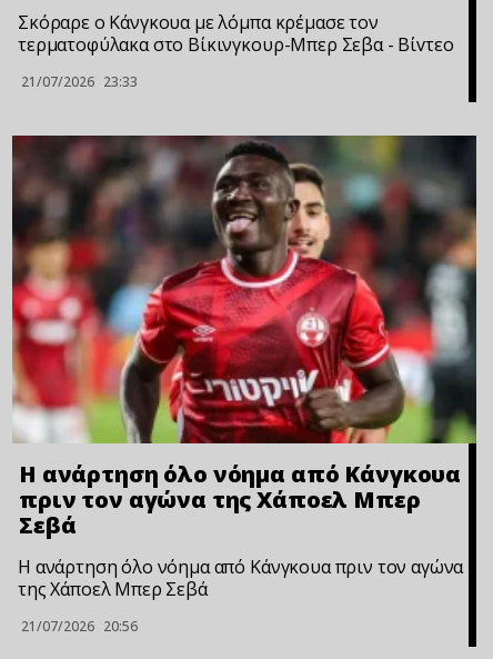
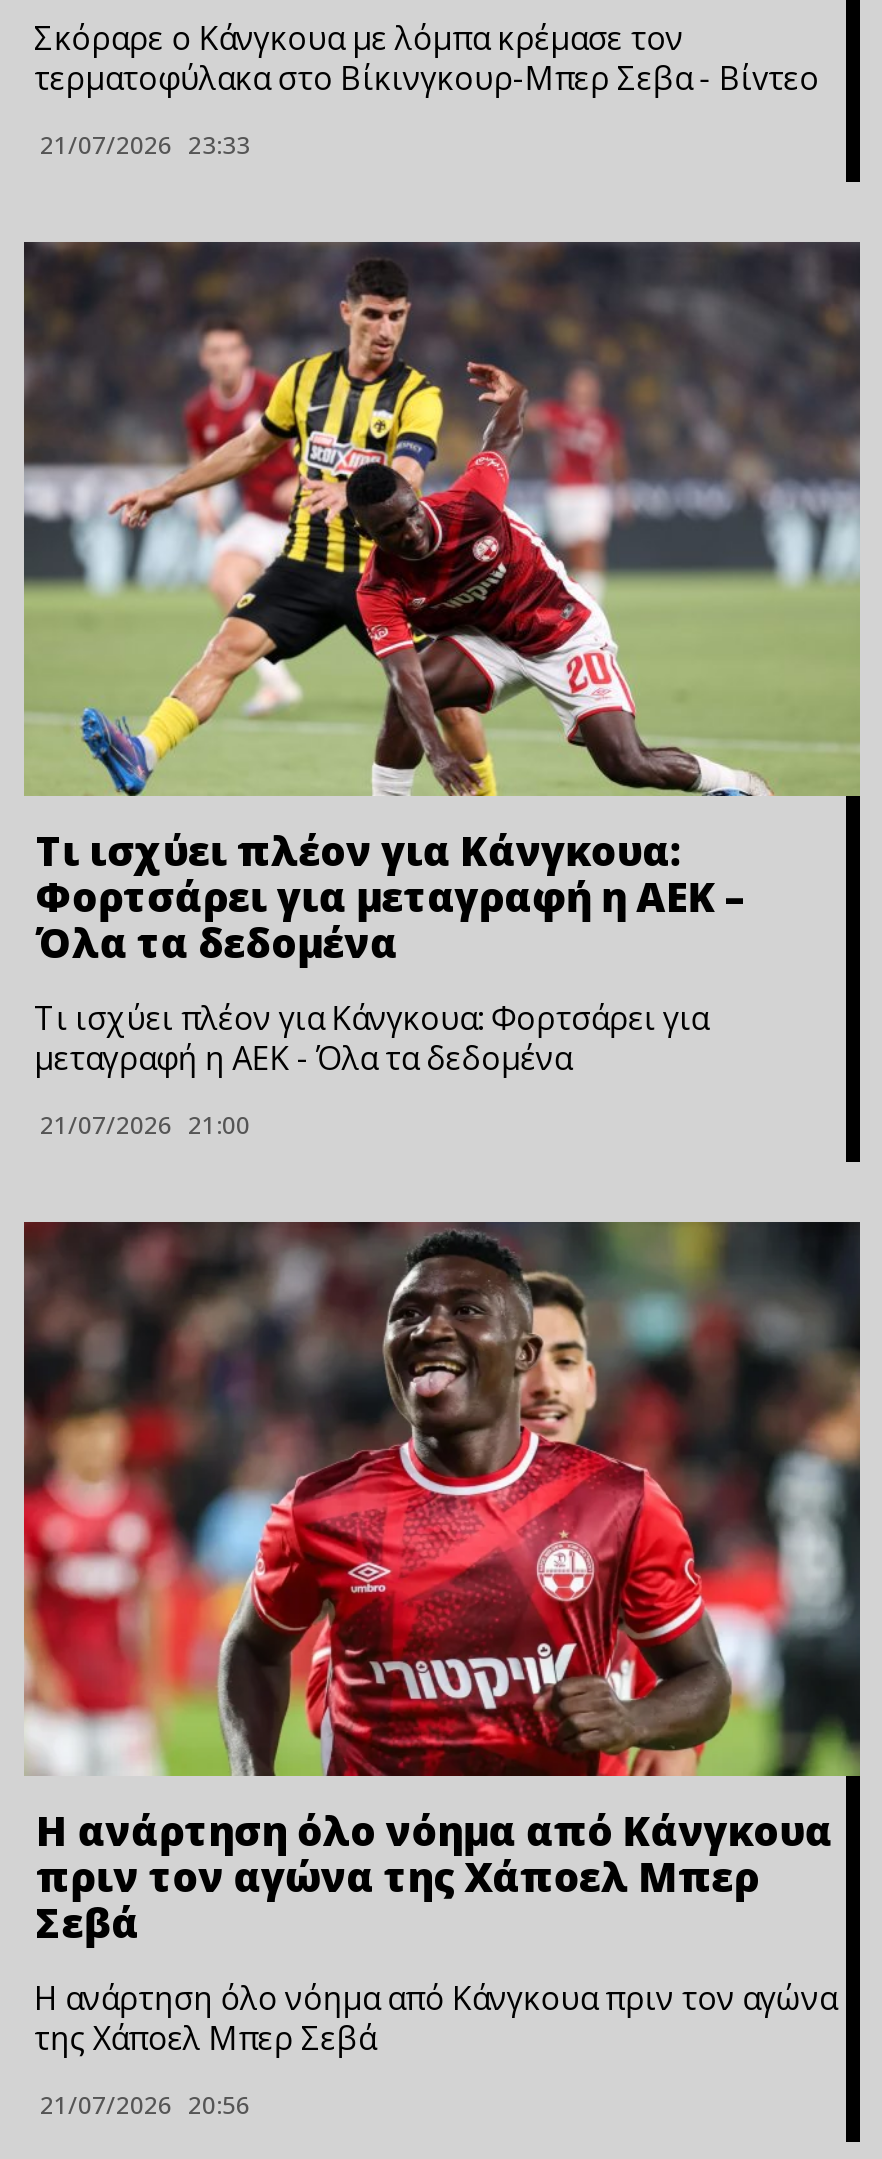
none -> [22,241,860,1141] [image] | Τι ισχύει πλέον για Κάνγκουα: | Φορτσάρει για μεταγραφή η ΑΕΚ – | Όλα τα δεδομένα | Τι ισχύει πλέον για Κάνγκουα: Φορτσάρει για | μεταγραφή η ΑΕΚ - Όλα τα δεδομένα | 21/07/2026 21:00

